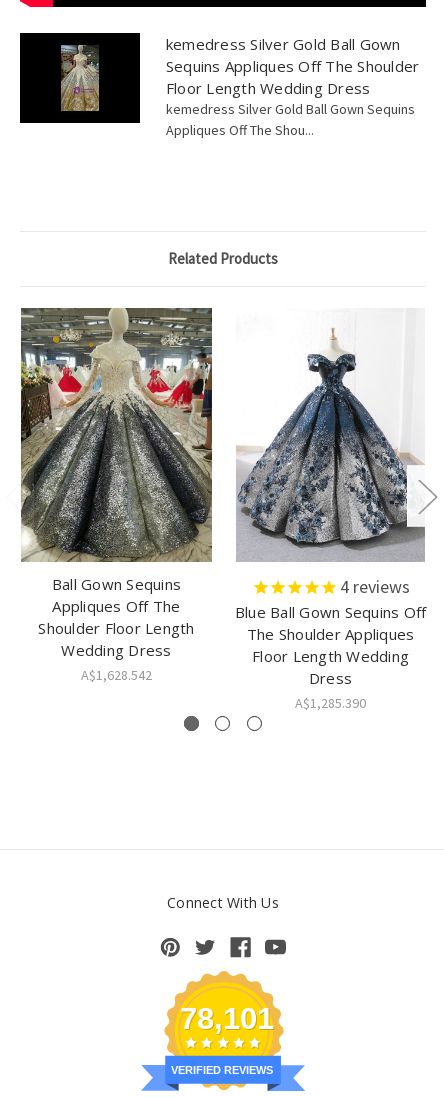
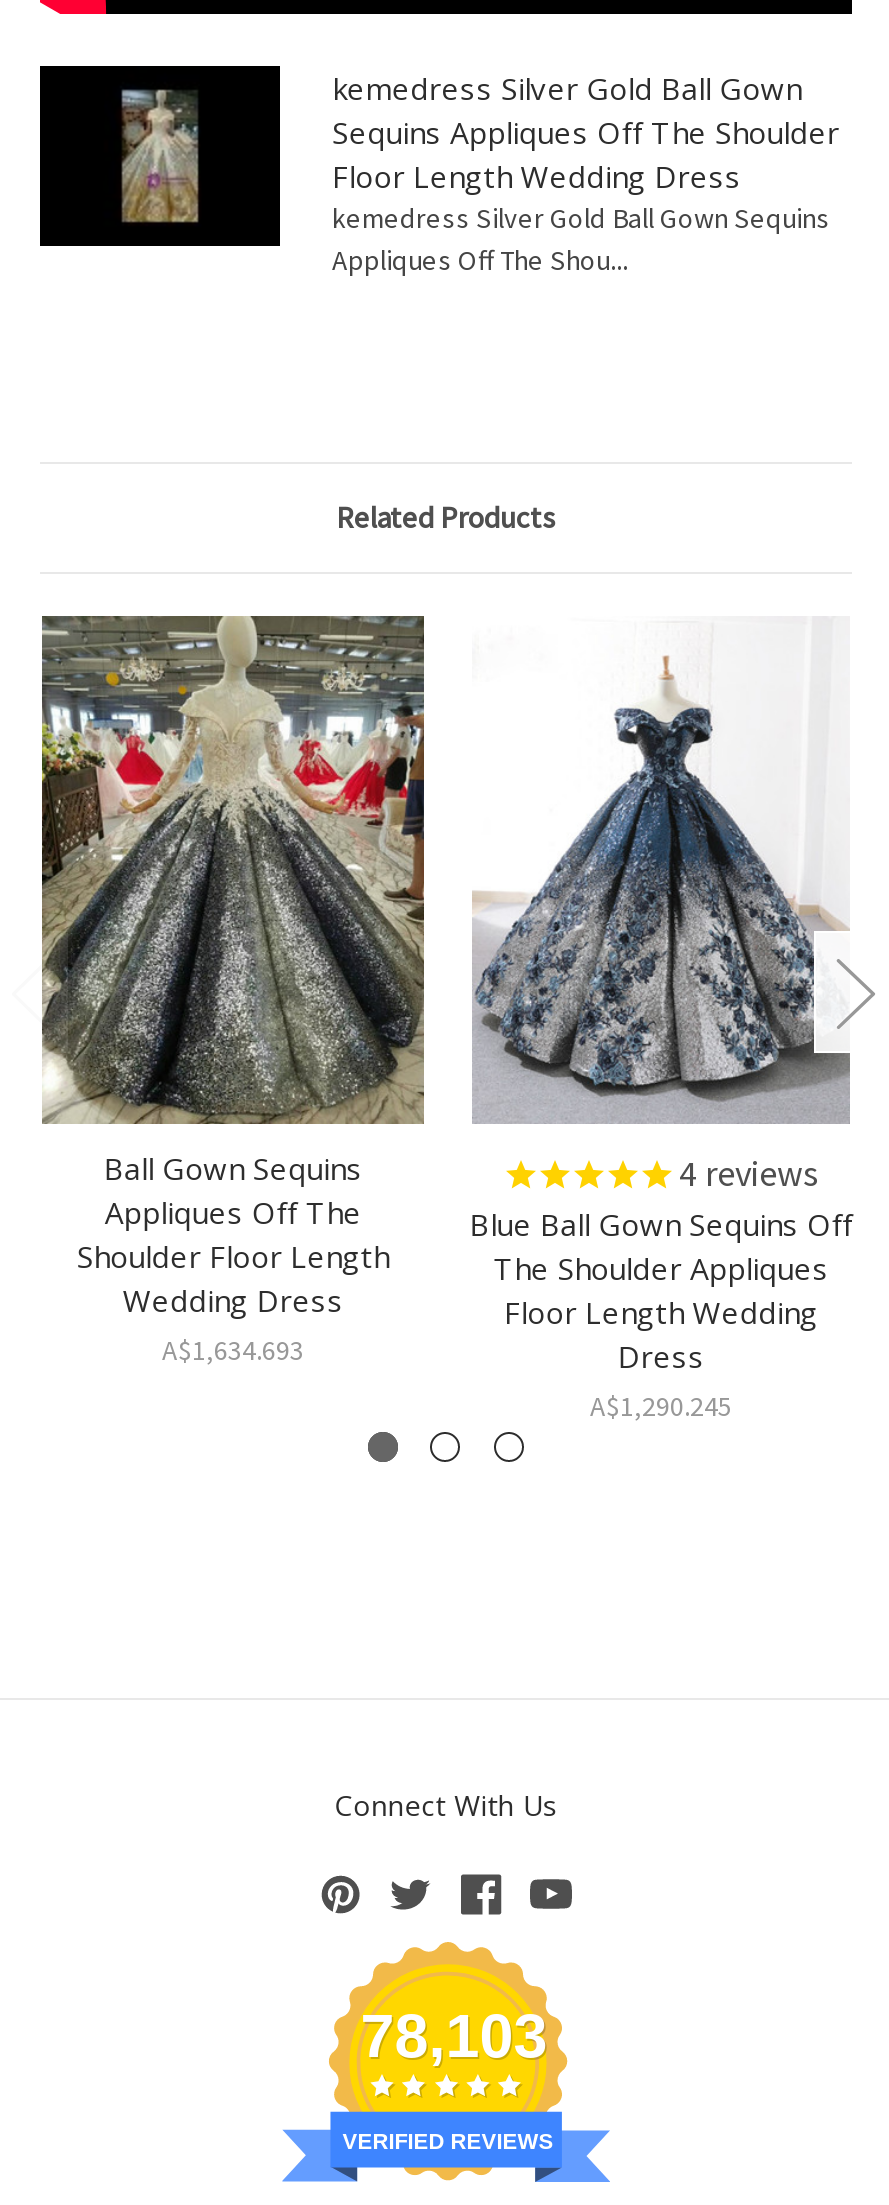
[81,666,152,684] A$1,628.542 -> [162,1332,304,1368] A$1,634.693
[295,694,366,712] A$1,285.390 -> [590,1389,732,1425] A$1,290.245
[180,1001,274,1036] 78,101 -> [359,2002,546,2071] 78,103

